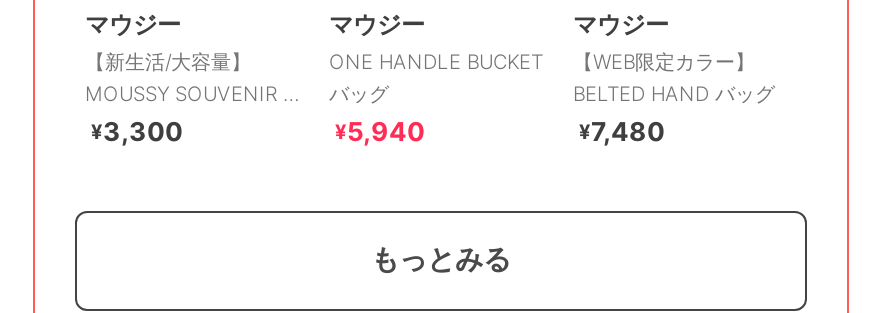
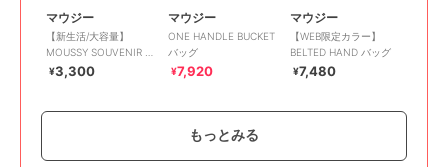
[335,115,425,147] ¥5,940 -> [171,63,213,79] ¥7,920

